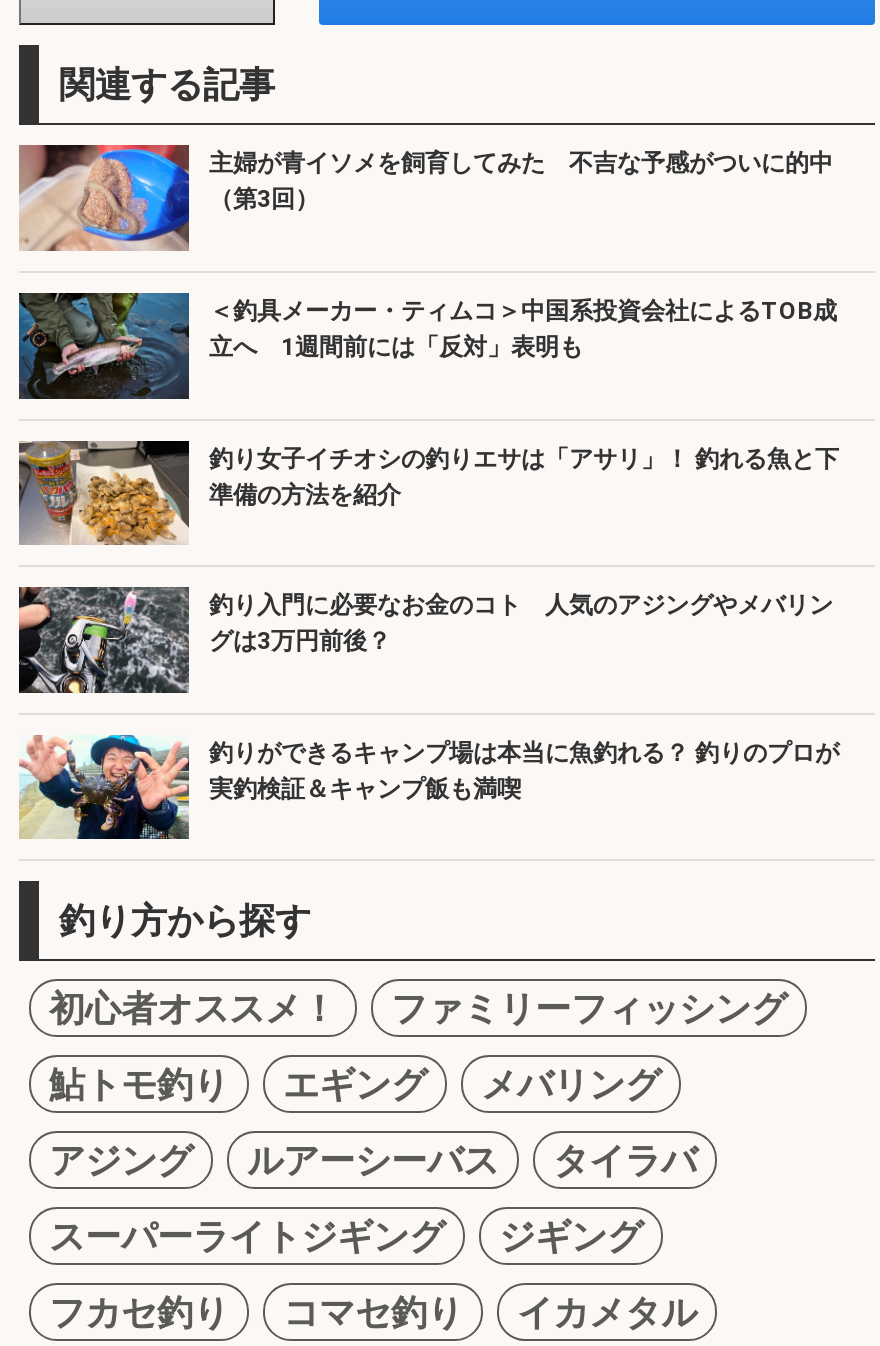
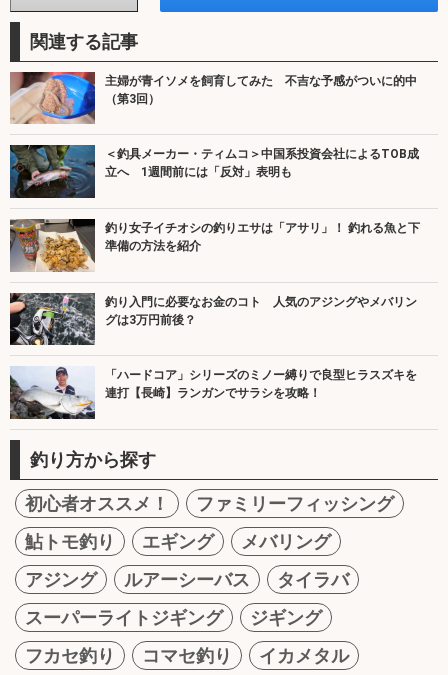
[17,734,839,842] [image] | 釣りができるキャンプ場は本当に魚釣れる？ 釣りのプロが | 実釣検証＆キャンプ飯も満喫 -> [9,366,417,420] [image] | 「ハードコア」シリーズのミノー縛りで良型ヒラスズキを | 連打【長崎】ランガンでサラシを攻略！

